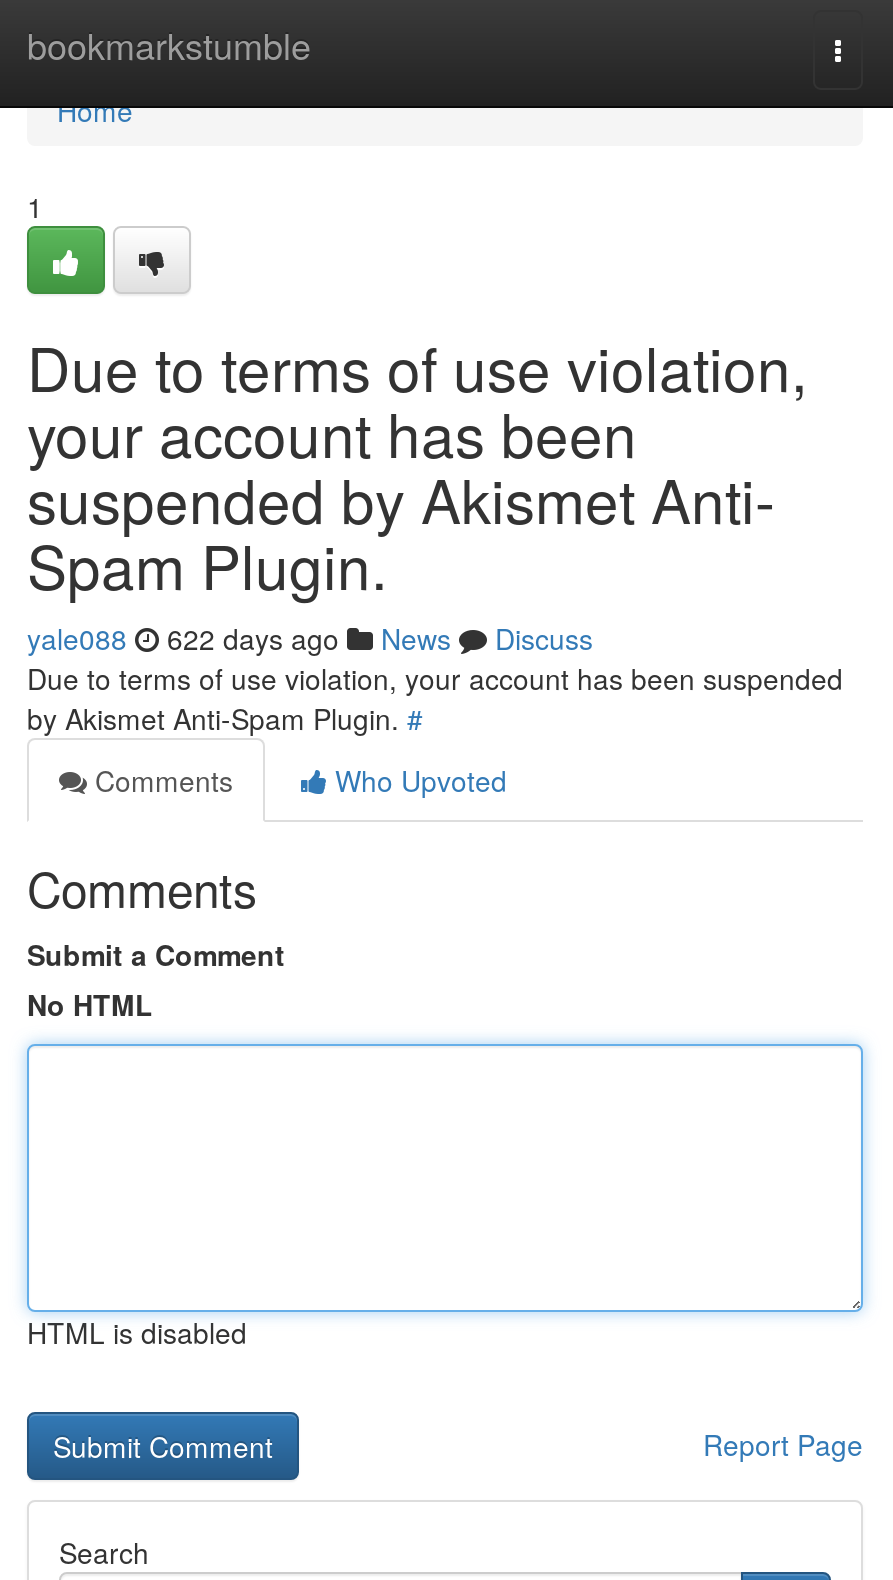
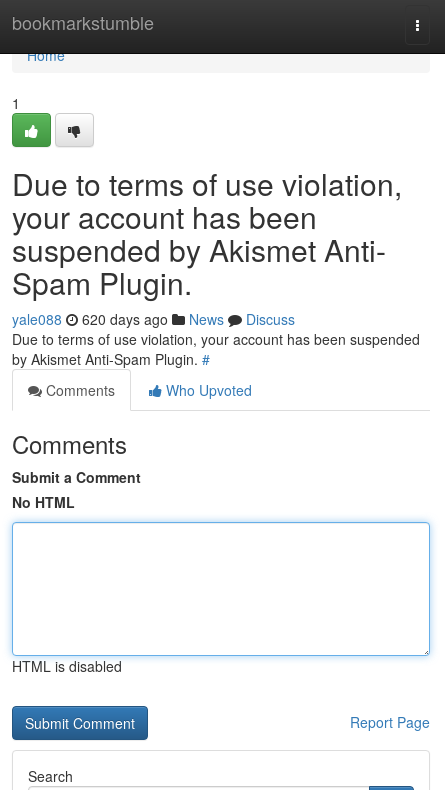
[27,618,593,658] yale088 622 days ago News Discuss -> [12,309,295,329] yale088 620 days ago News Discuss

